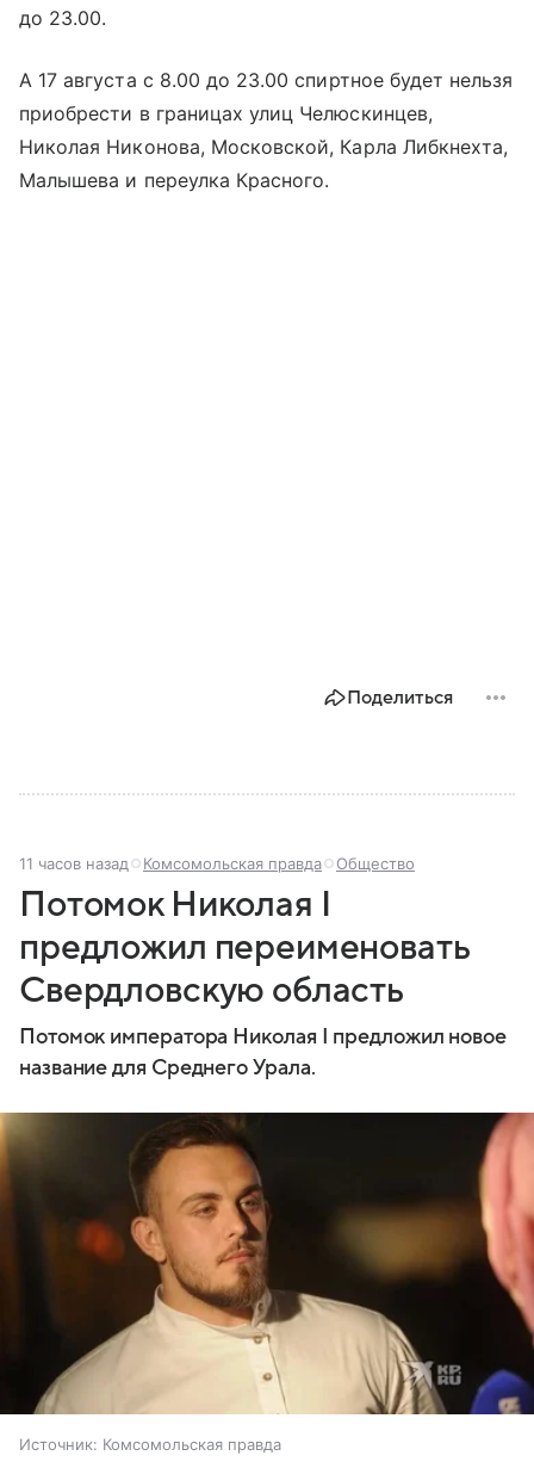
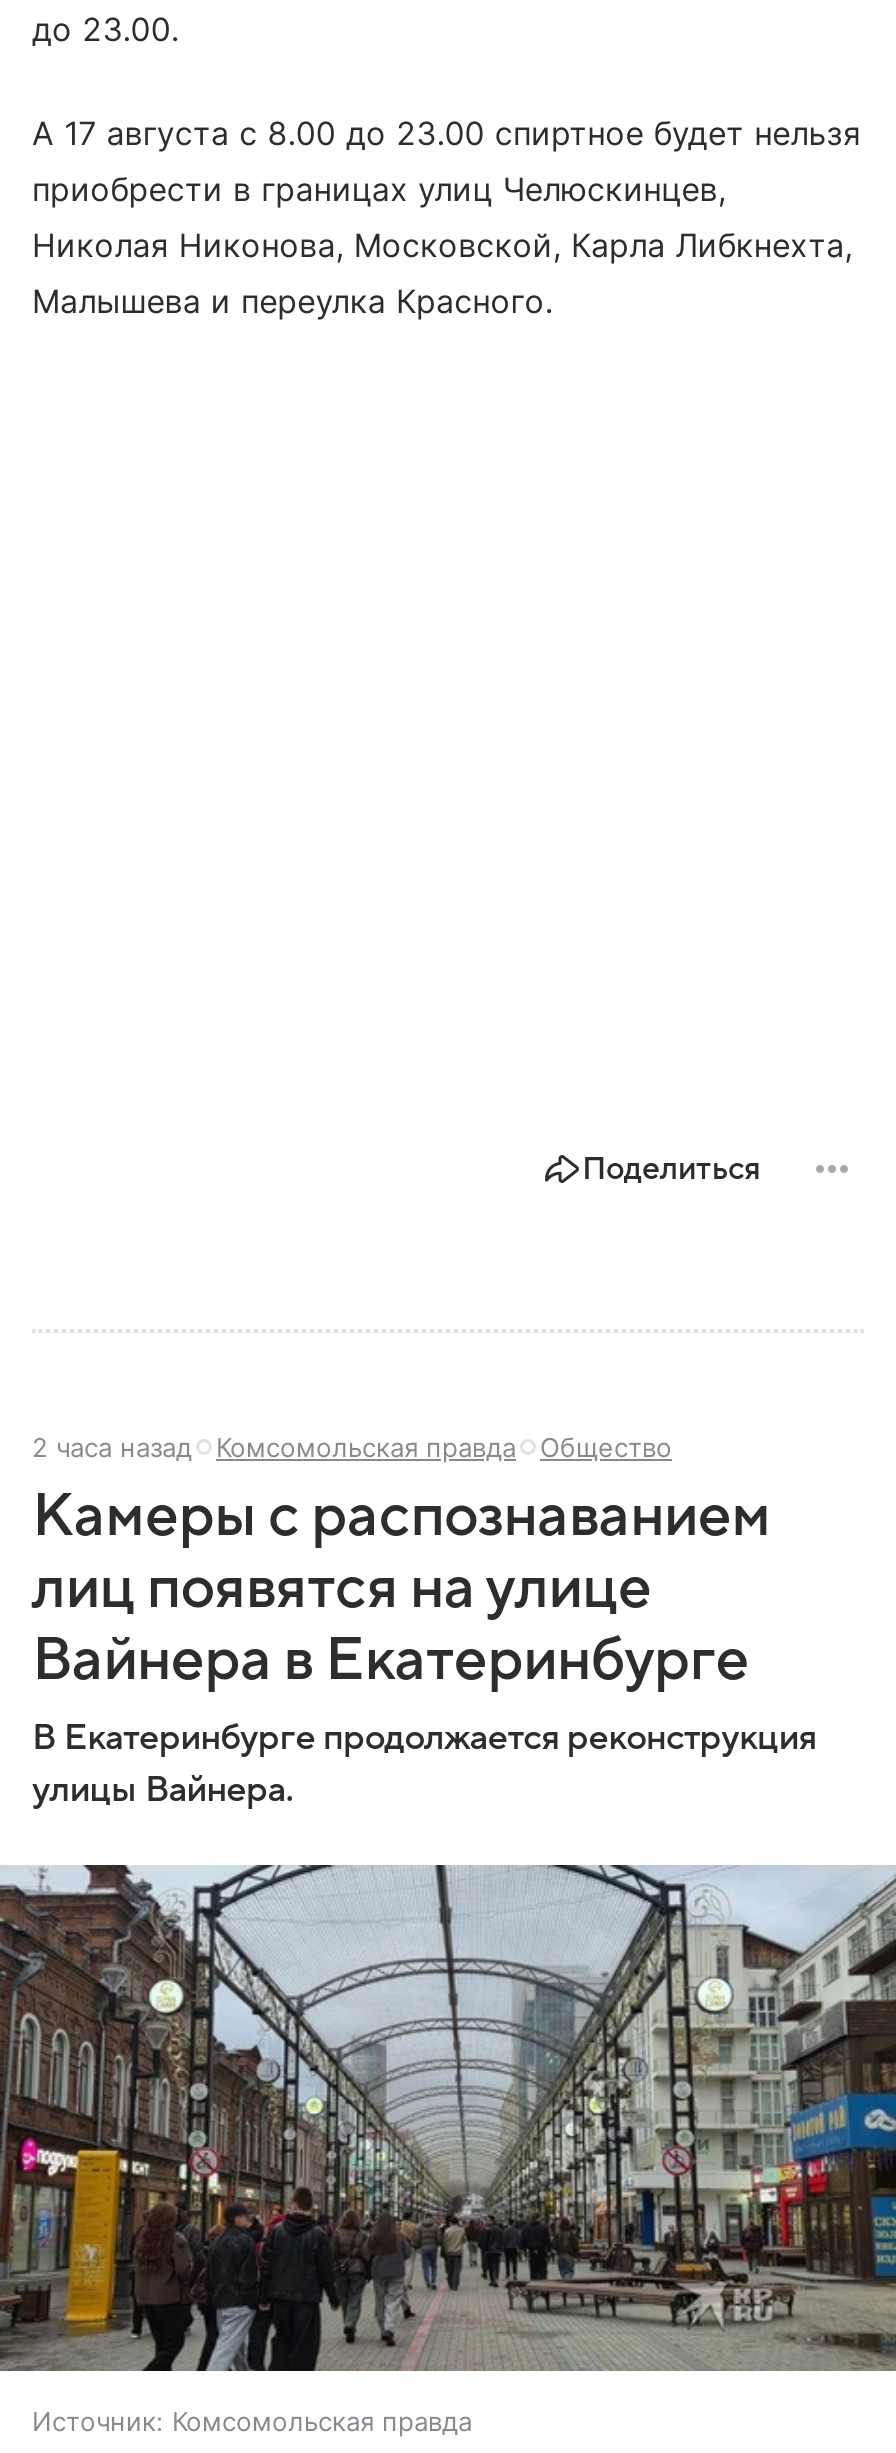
[19,854,415,873] 11 часов назад Комсомольская правда Общество -> [32,1431,672,1463] 2 часа назад Комсомольская правда Общество
[19,885,507,1079] Потомок Николая I | предложил переименовать | Свердловскую область | Потомок императора Николая I предложил новое | название для Среднего Урала. -> [32,1483,816,1809] Камеры с распознаванием | лиц появятся на улице | Вайнера в Екатеринбурге | В Екатеринбурге продолжается реконструкция | улицы Вайнера.
[4,1111,530,1416] [image] -> [6,1863,890,2373] [image]

